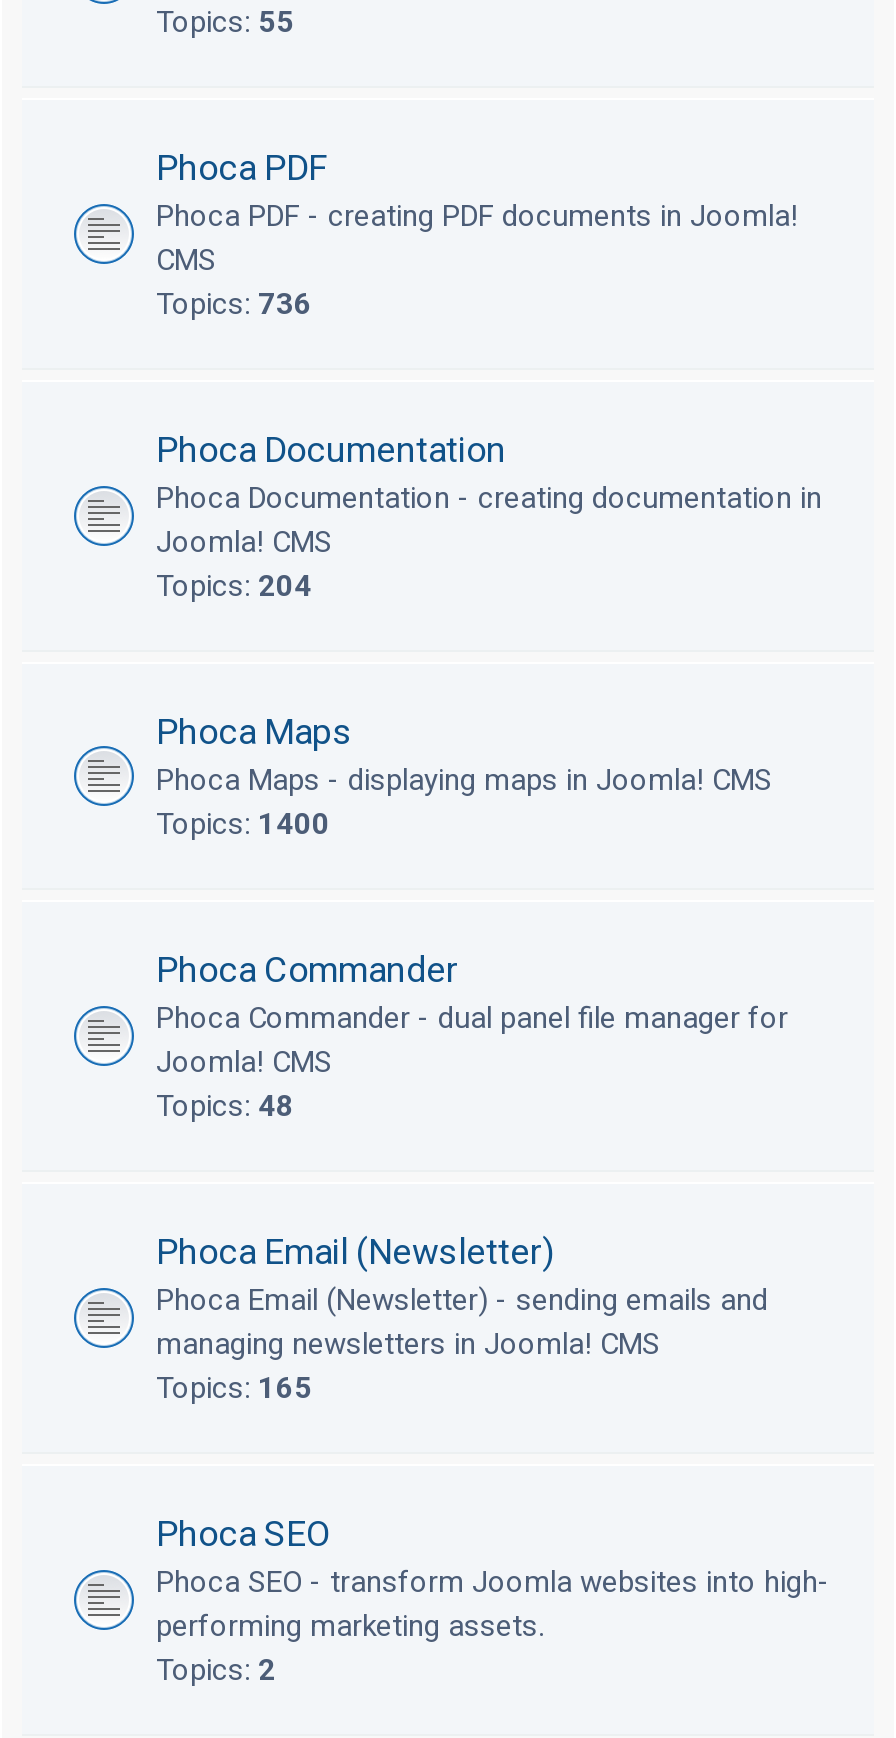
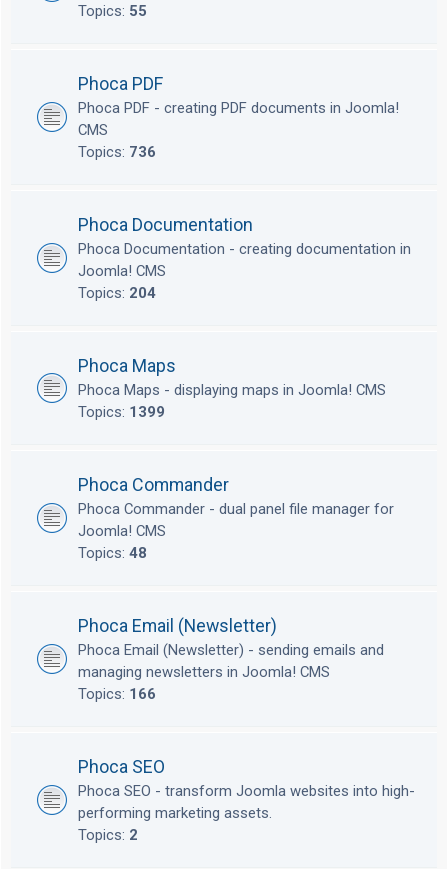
[156,807,330,843] Topics: 1400 -> [78,403,165,421] Topics: 1399
[156,1371,312,1407] Topics: 165 -> [78,685,156,703] Topics: 166

